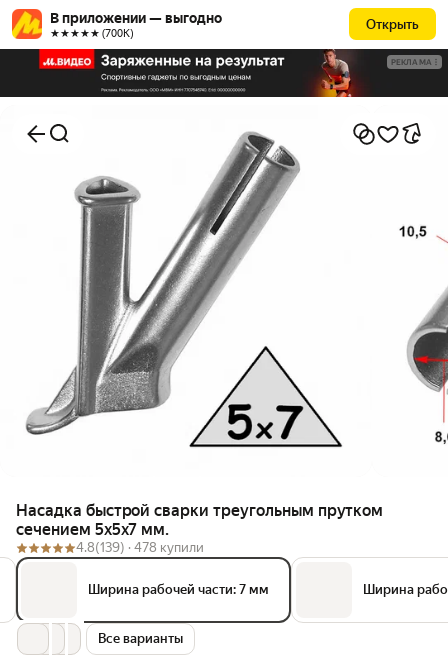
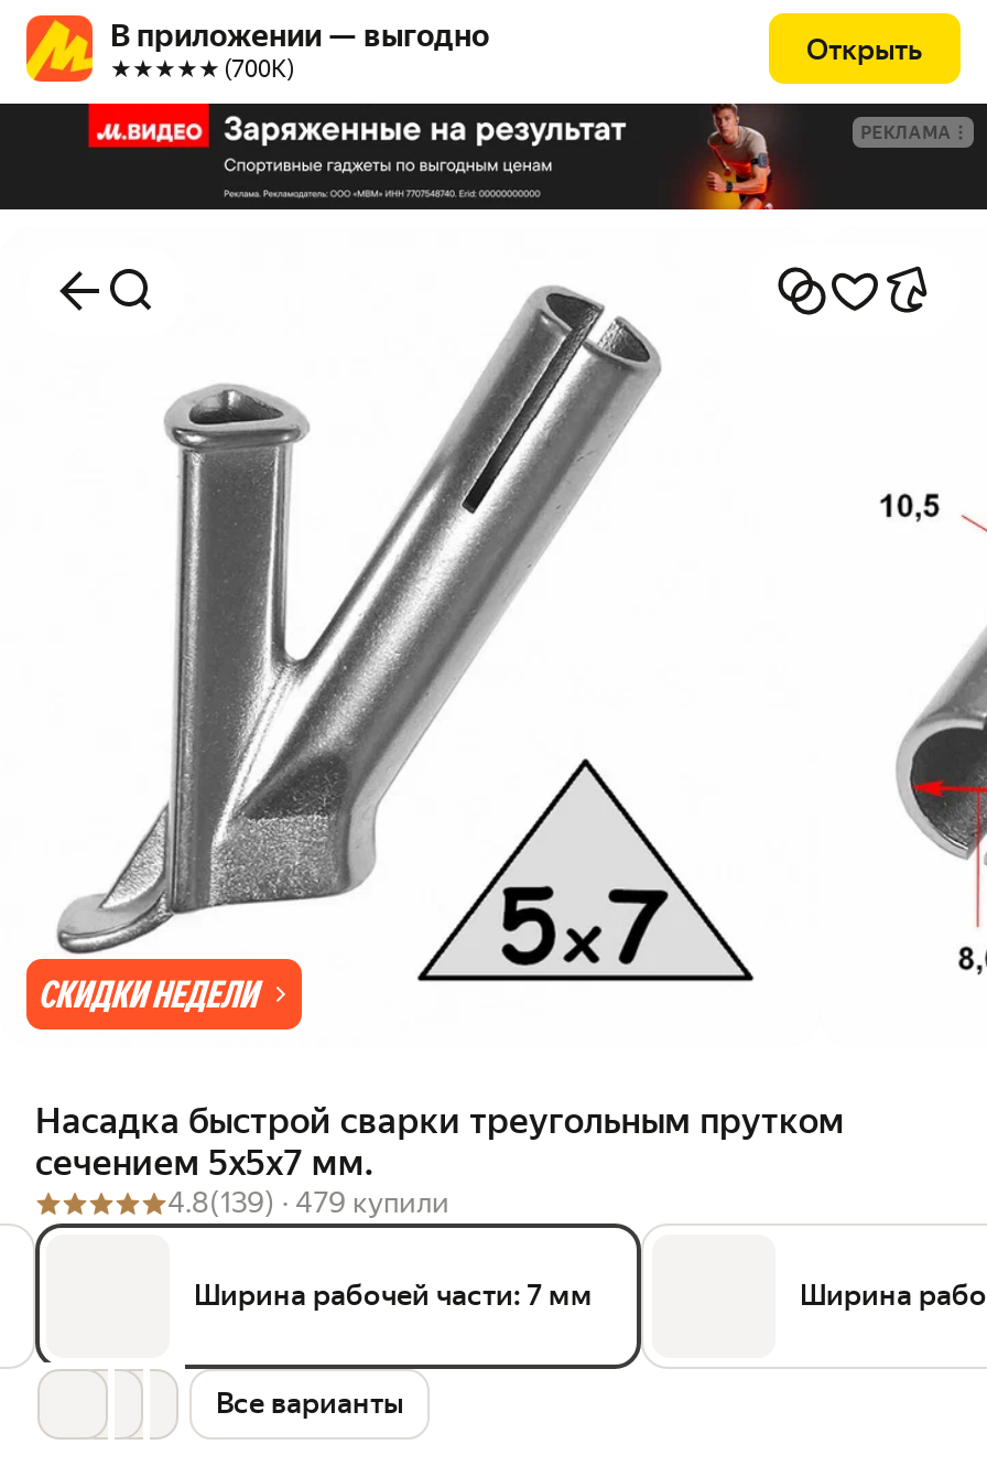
none -> [24,957,304,1032] [image]
[76,540,204,555] 4.8(139) · 478 купили -> [167,1186,449,1219] 4.8(139) · 479 купили

